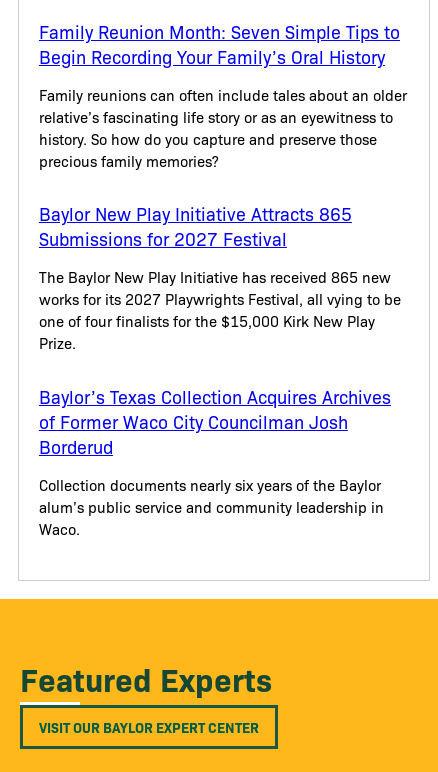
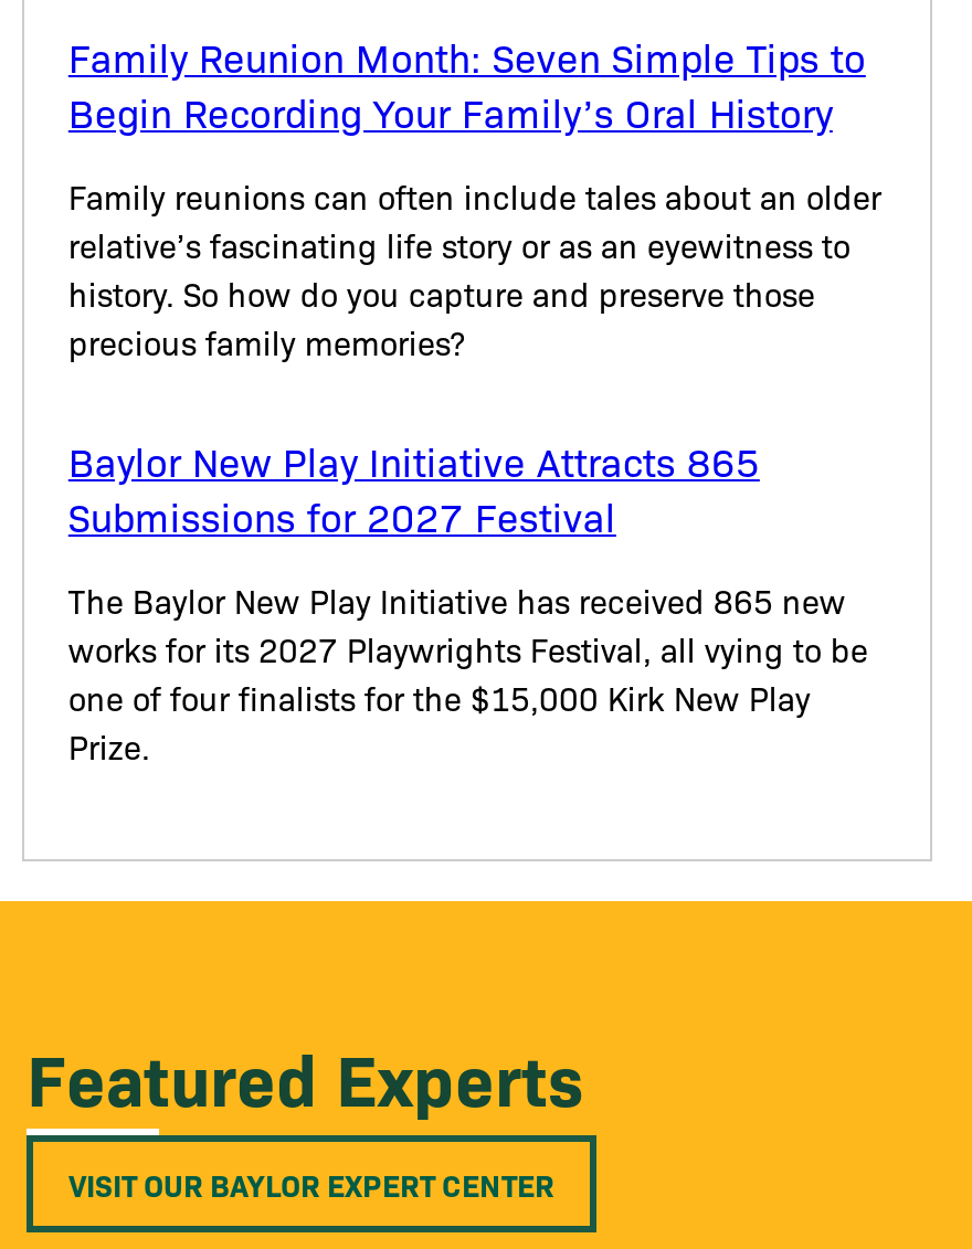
[39,384,391,539] Baylor’s Texas Collection Acquires Archives | of Former Waco City Councilman Josh | Borderud | Collection documents nearly six years of the Baylor | alum’s public service and community leadership in | Waco. -> none

